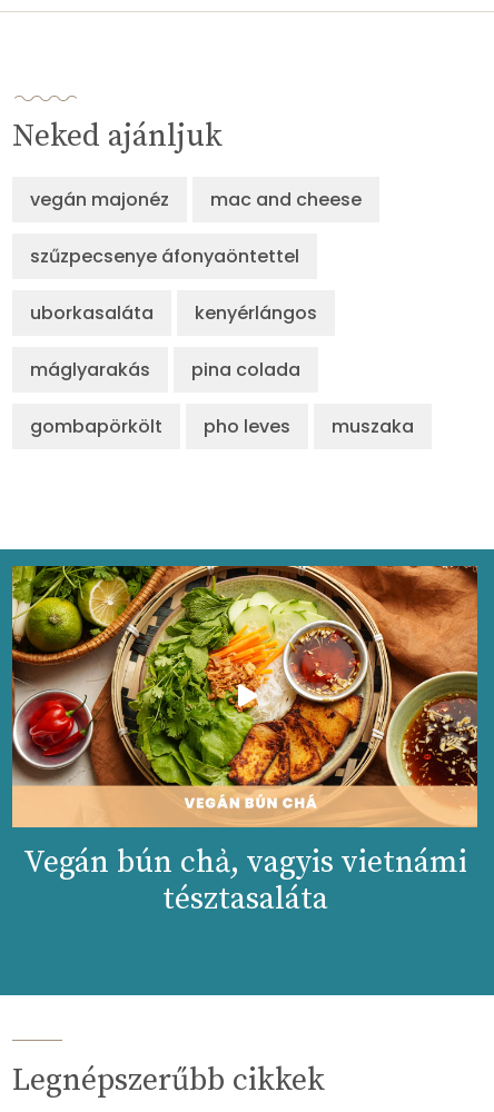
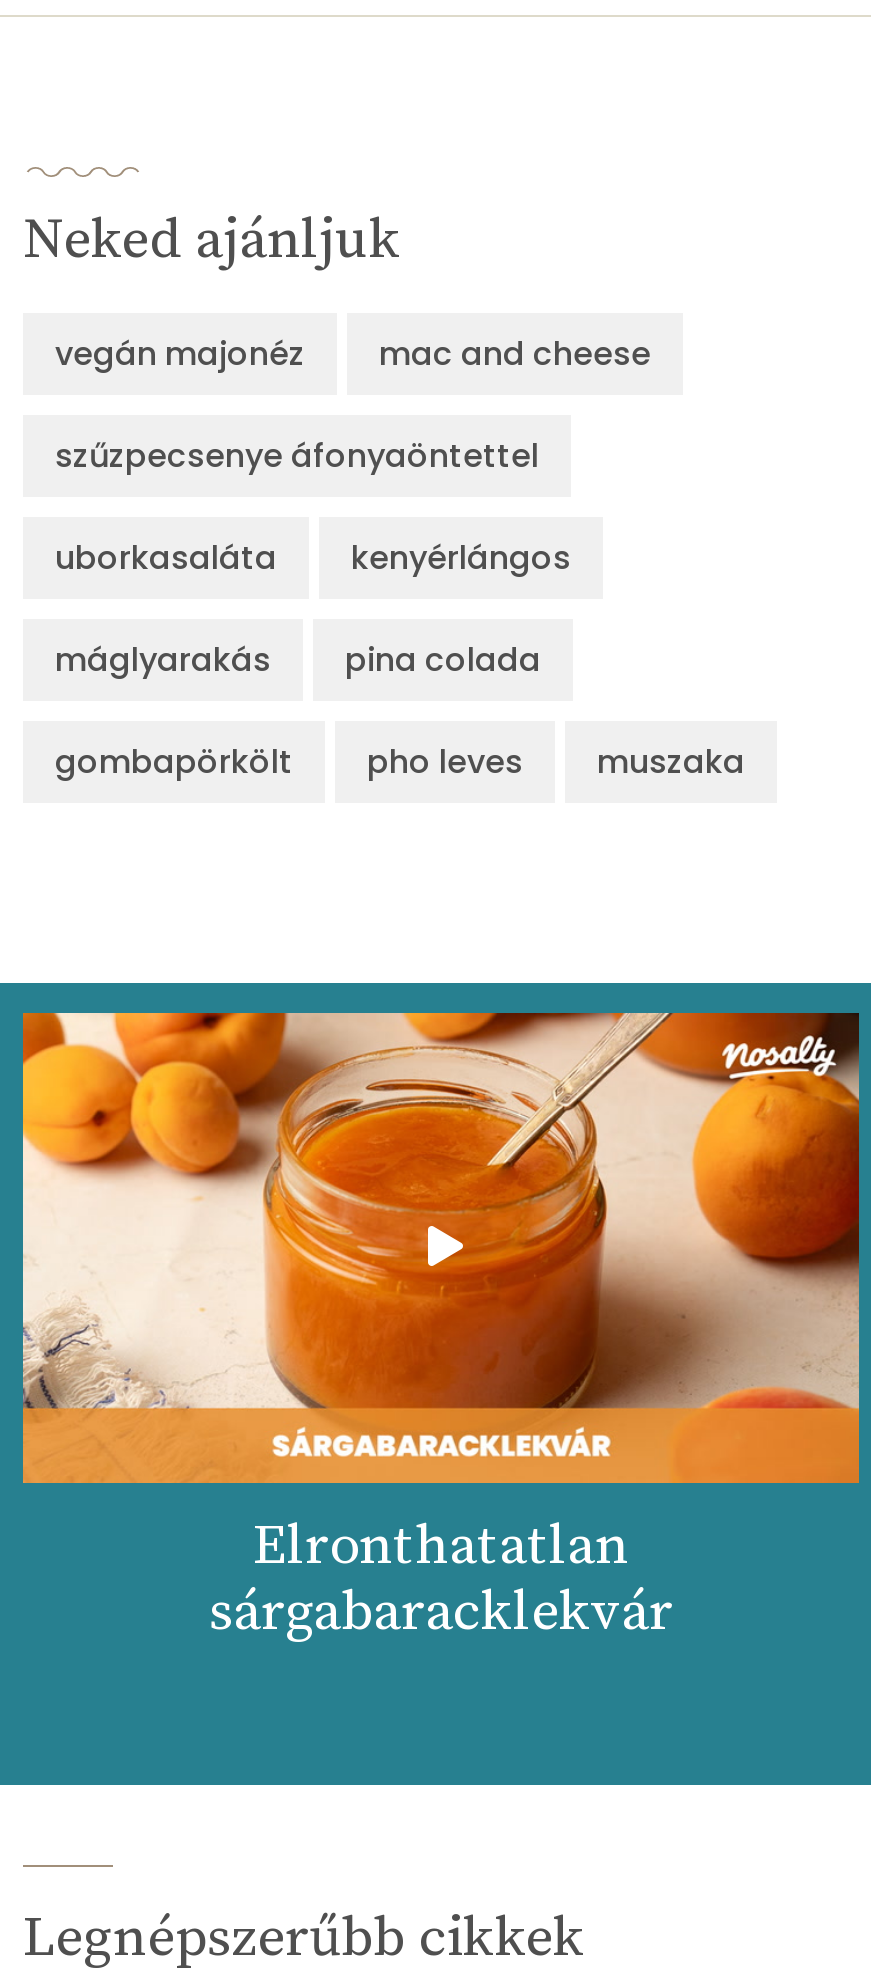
[11,565,478,919] [image] | Vegán bún chả, vagyis vietnámi | tésztasaláta -> [21,1011,861,1648] [image] | Elronthatatlan | sárgabaracklekvár

